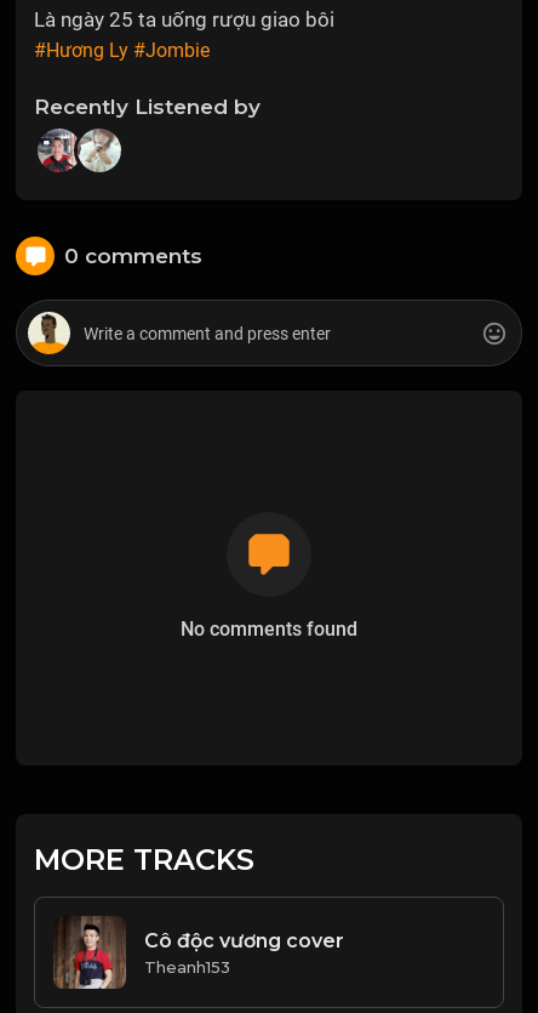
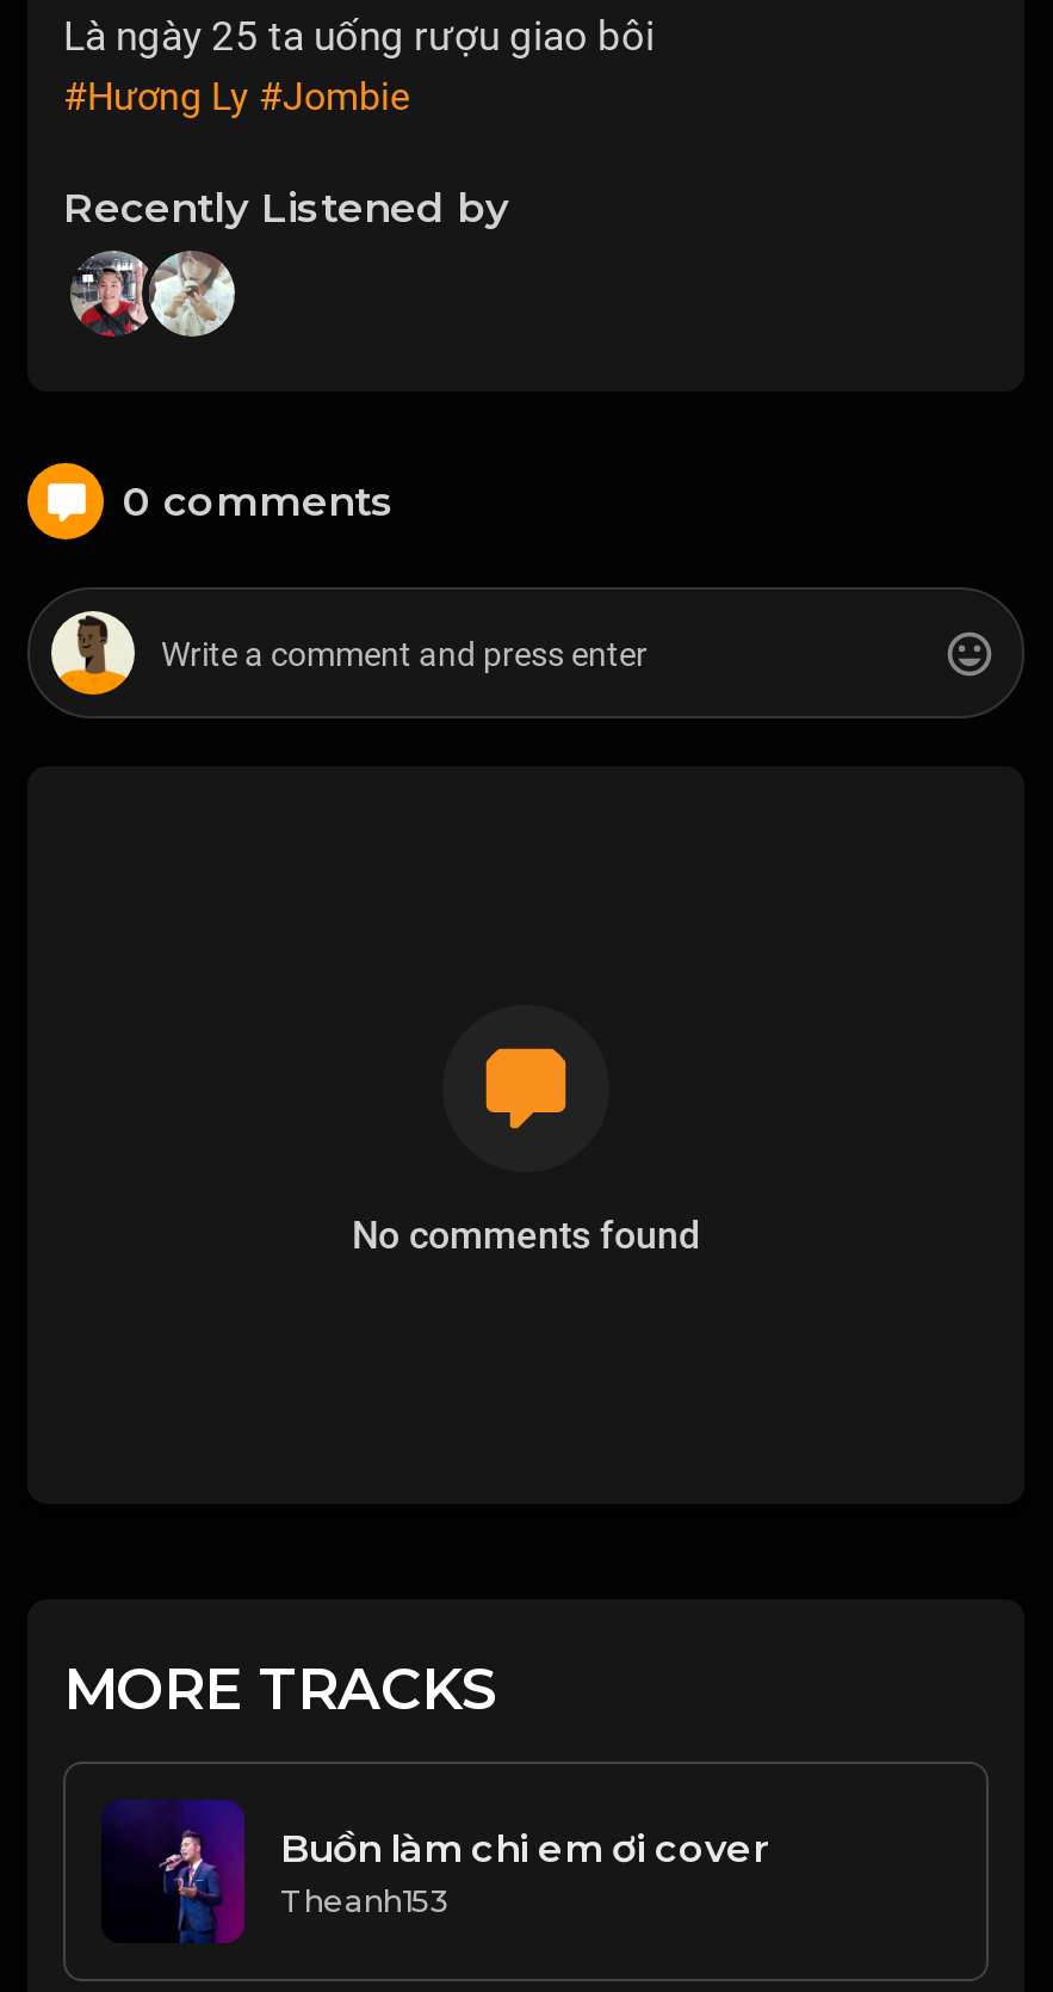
[52,916,344,990] [image] | Cô độc vương cover -> [101,1797,769,1943] [image] | Buồn làm chi em ơi cover

